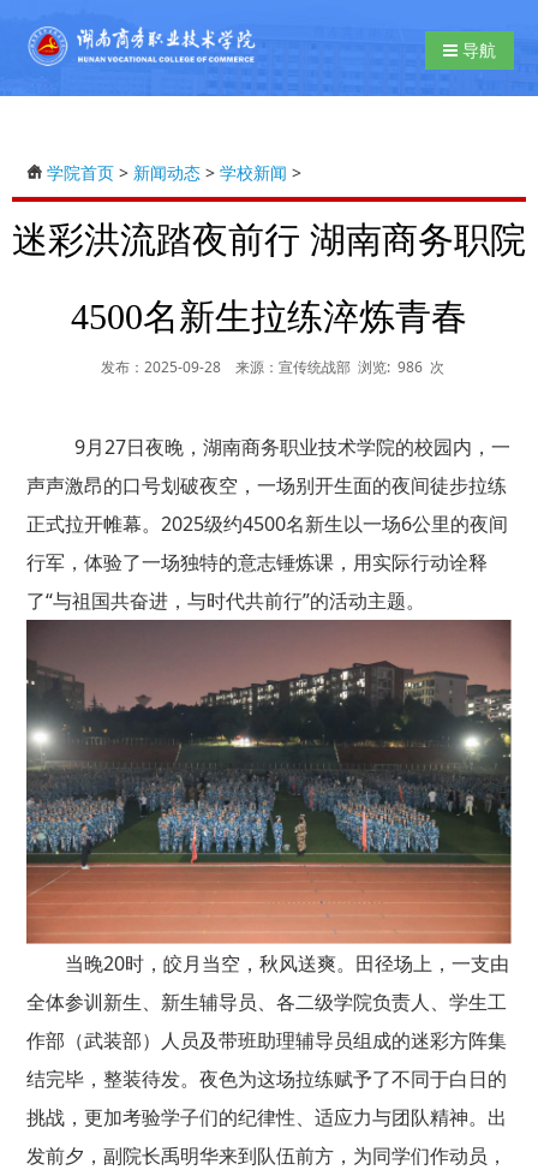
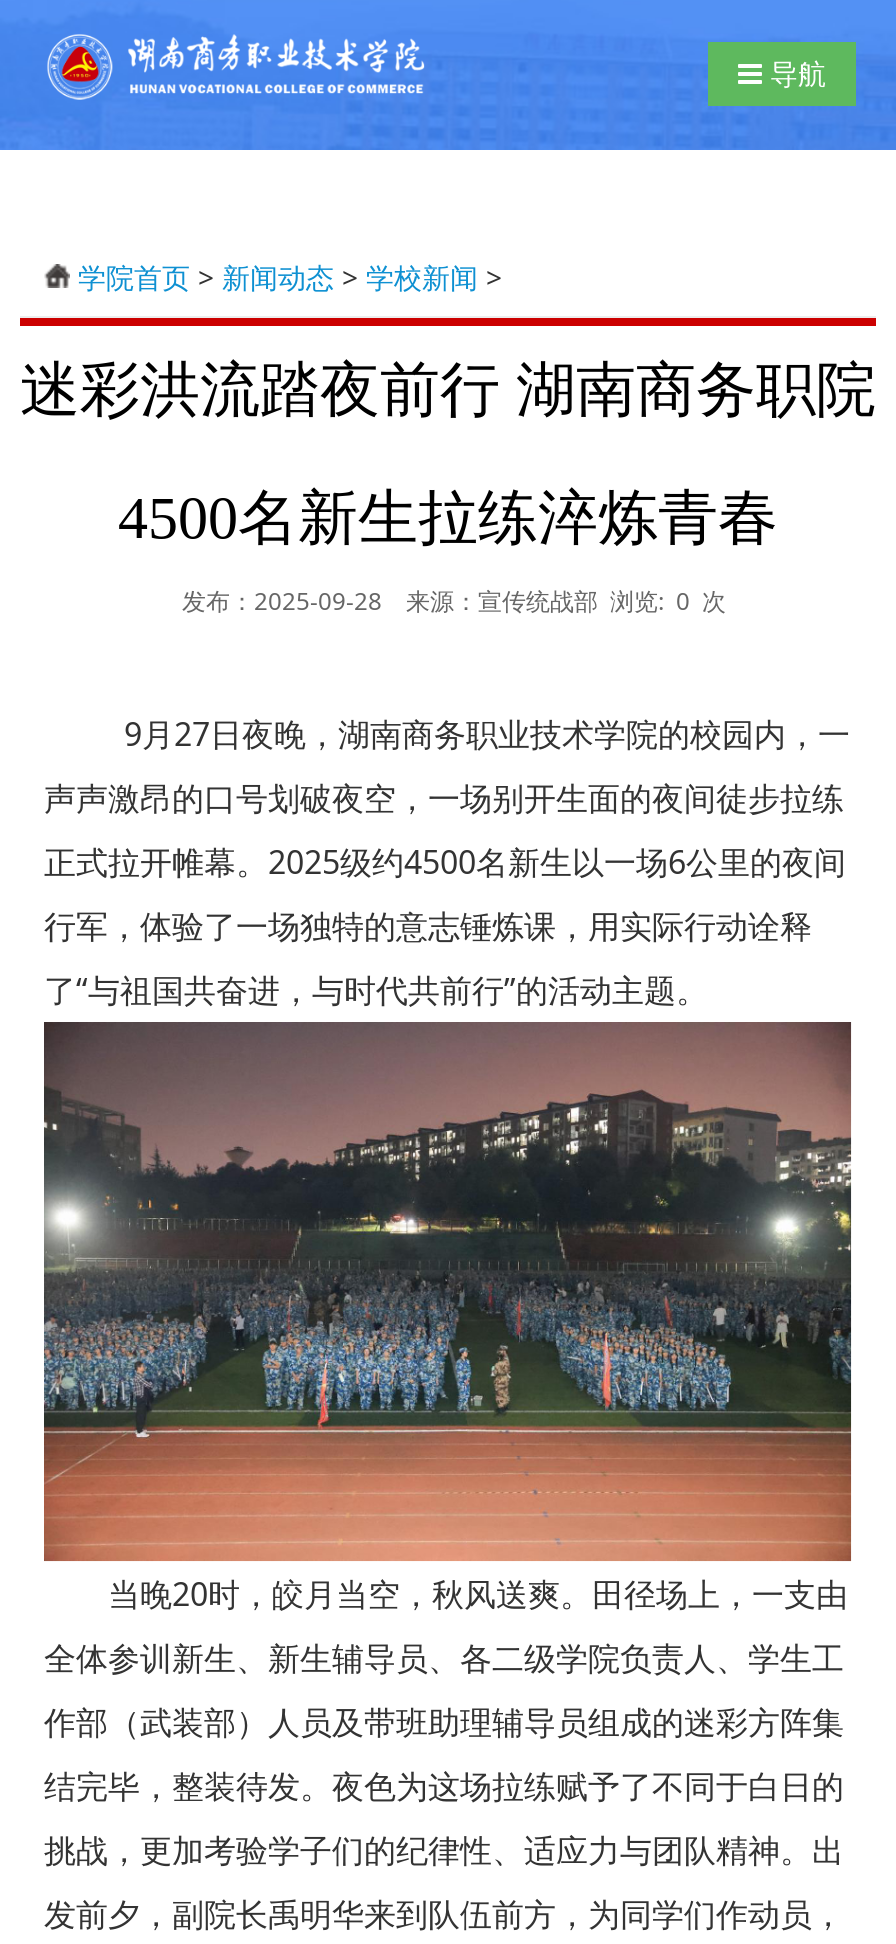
[235,357,444,377] 来源：宣传统战部 浏览: 986 次 -> [406,584,726,618] 来源：宣传统战部 浏览: 0 次

